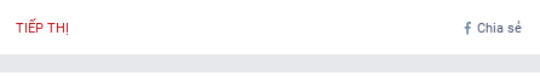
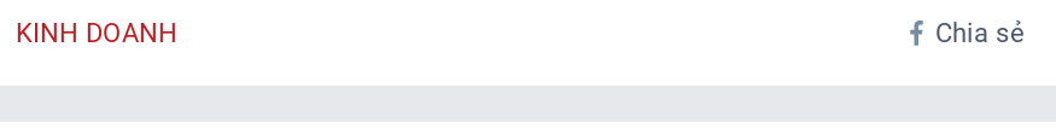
[16,20,69,36] TIẾP THỊ -> [16,18,177,49] KINH DOANH

